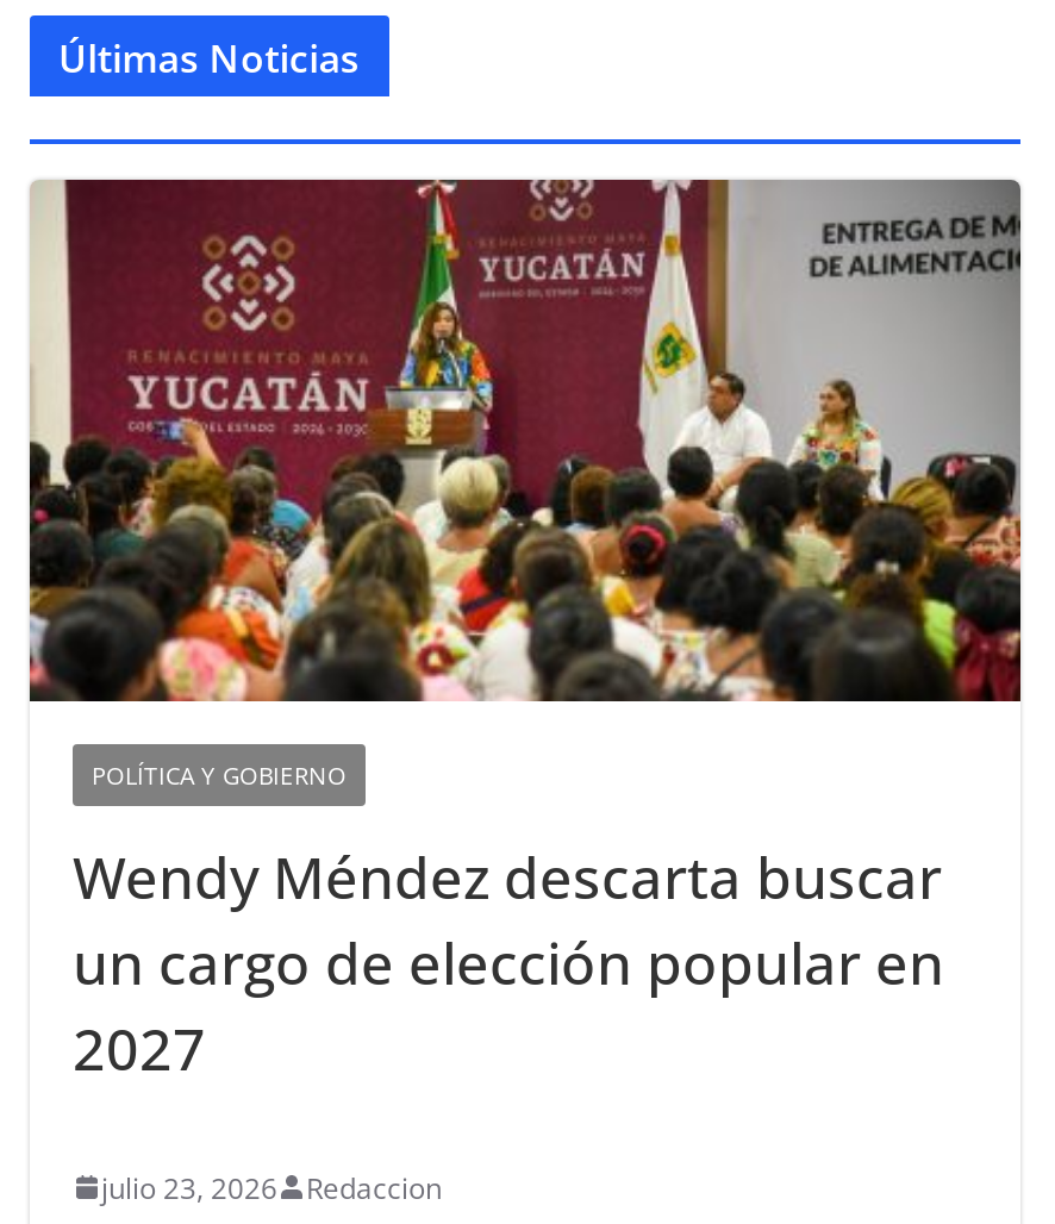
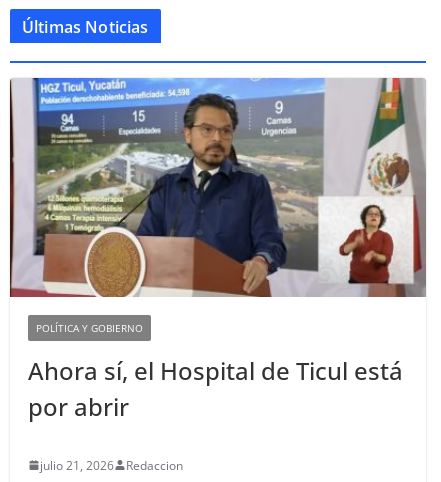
[27,177,1023,704] [image] -> [9,77,427,298] [image]
[73,836,944,1086] Wendy Méndez descarta buscar | un cargo de elección popular en | 2027 -> [28,353,403,422] Ahora sí, el Hospital de Ticul está | por abrir
[101,1167,442,1207] julio 23, 2026 Redaccion -> [40,456,183,473] julio 21, 2026 Redaccion

